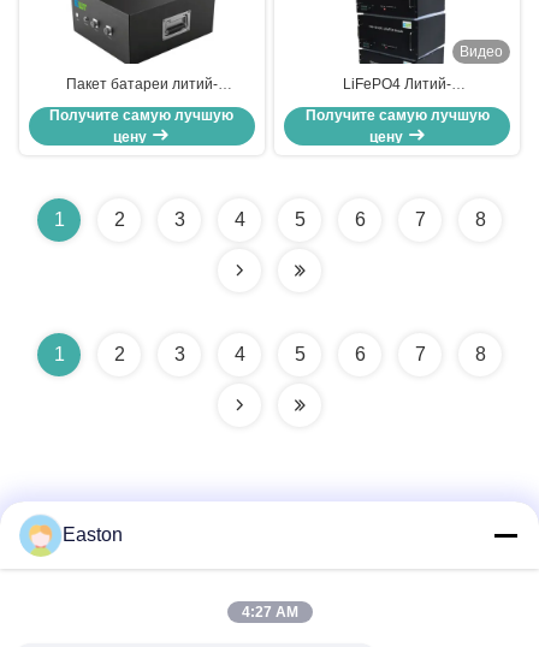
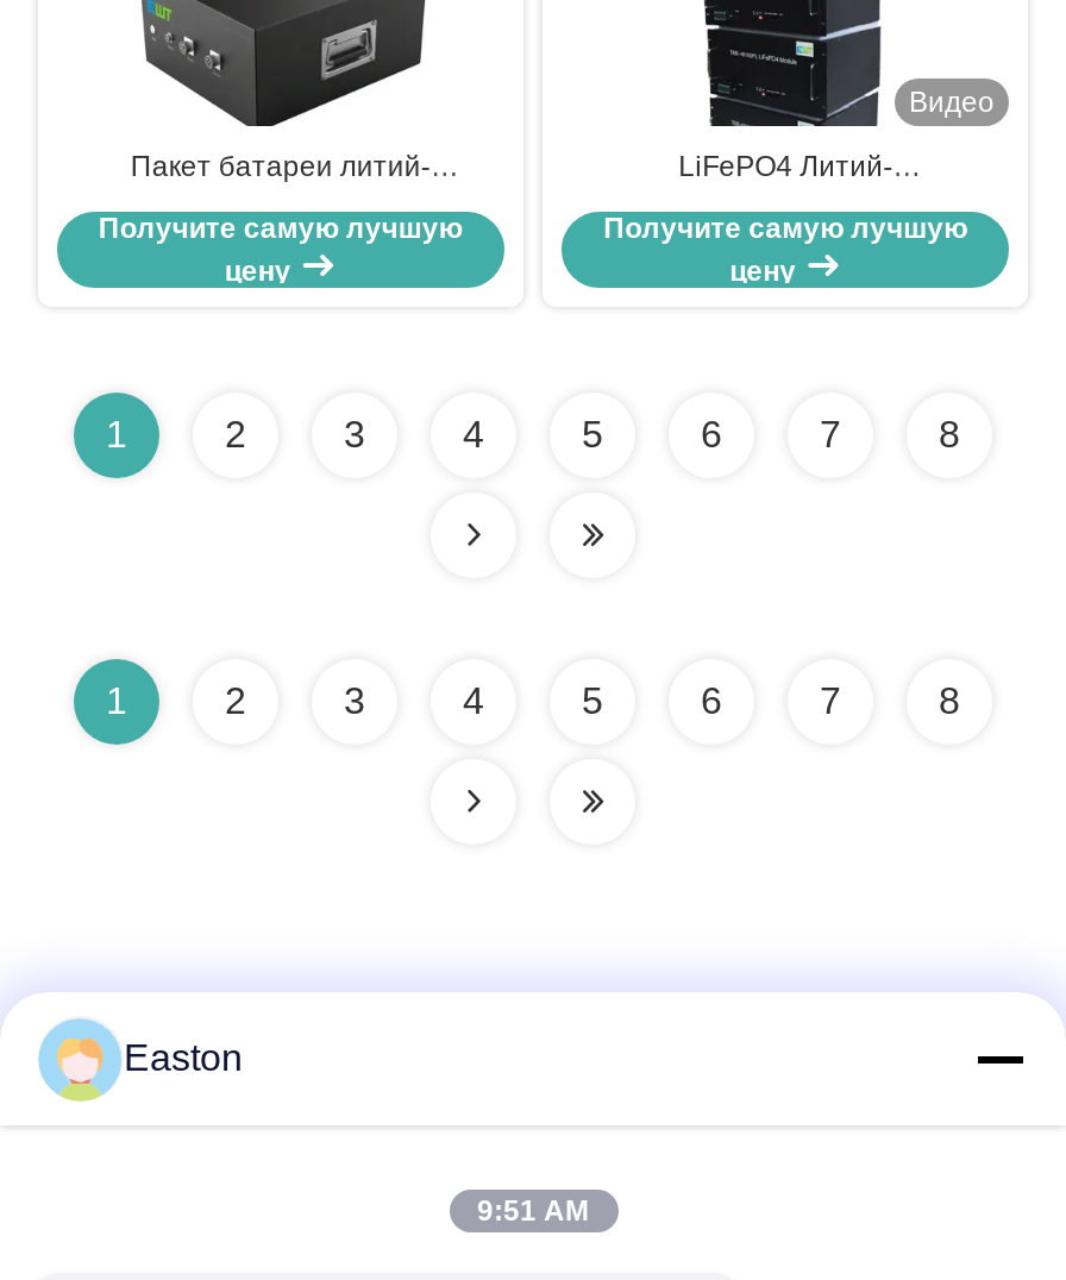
[241,604,298,621] 4:27 AM -> [477,1194,589,1228] 9:51 AM

